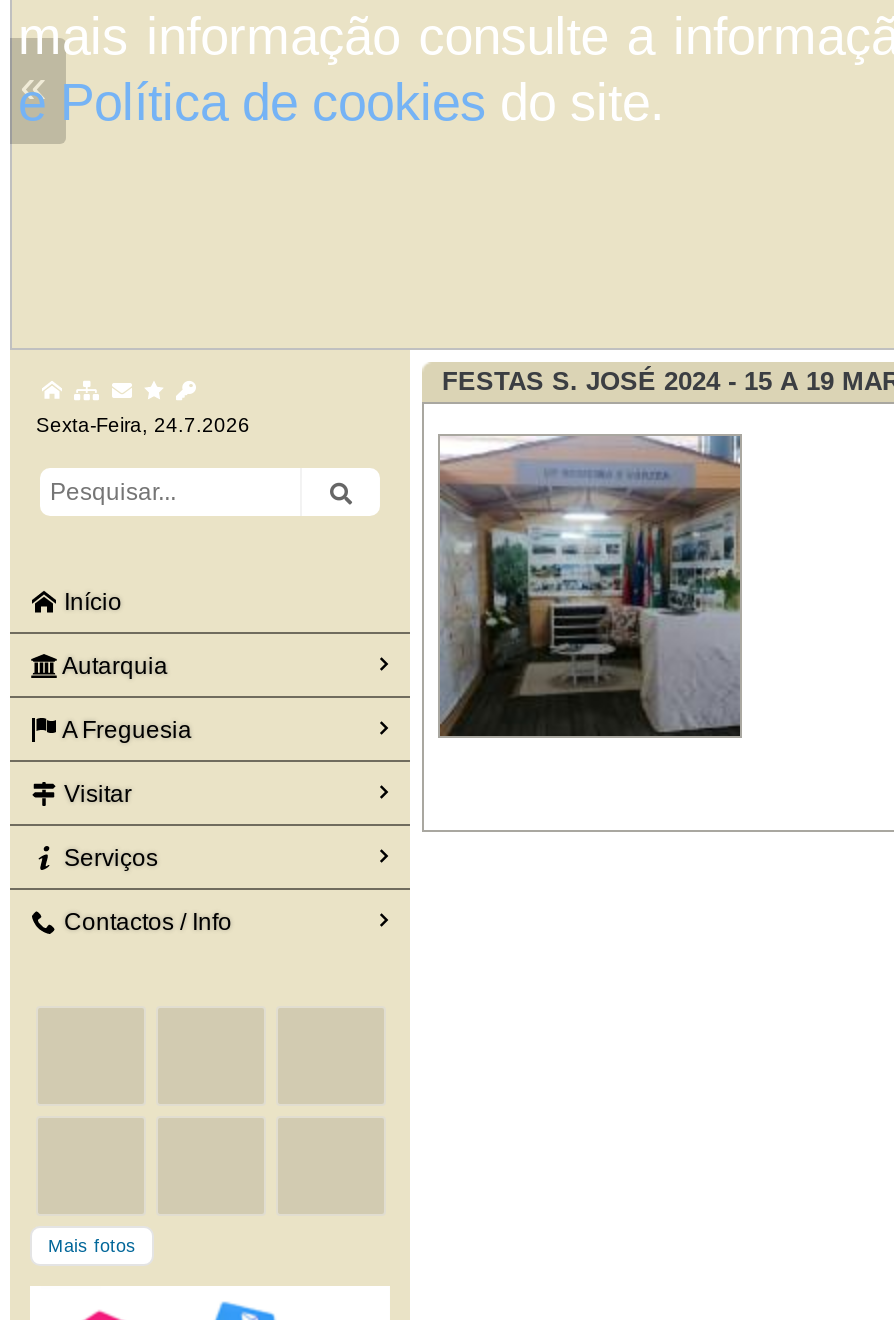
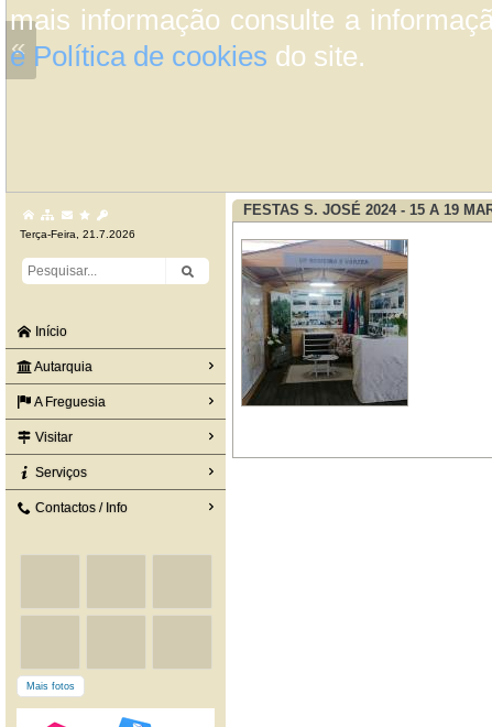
[36,414,250,436] Sexta-Feira, 24.7.2026 -> [20,228,135,240] Terça-Feira, 21.7.2026

